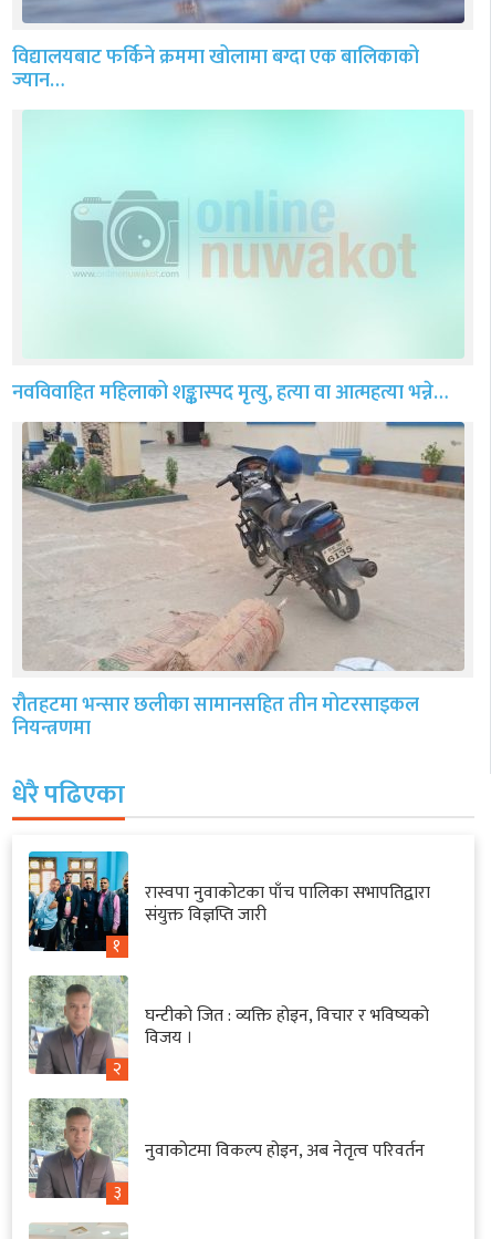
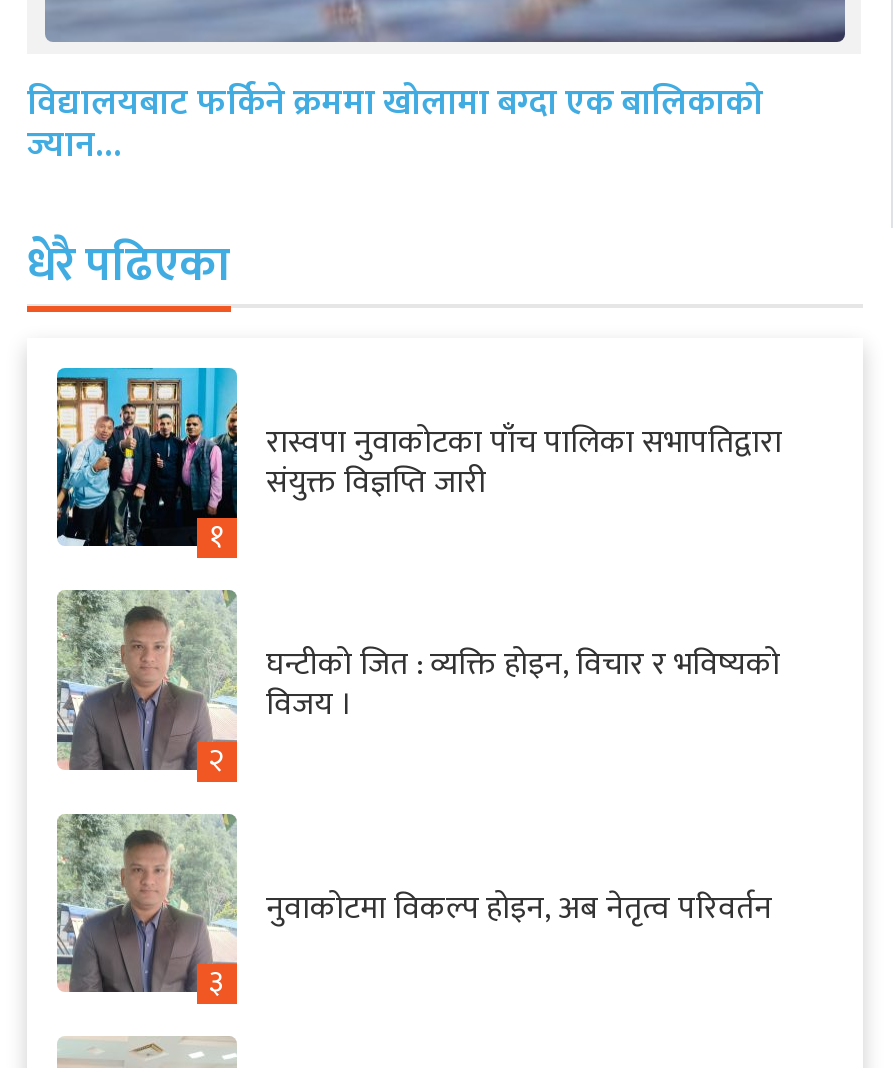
[12,109,464,410] [image] | नवविवाहित महिलाको शङ्कास्पद मृत्यु, हत्या वा आत्महत्या भन्ने… -> none
[12,419,464,745] [image] | रौतहटमा भन्सार छलीका सामानसहित तीन मोटरसाइकल | नियन्त्रणमा -> none

